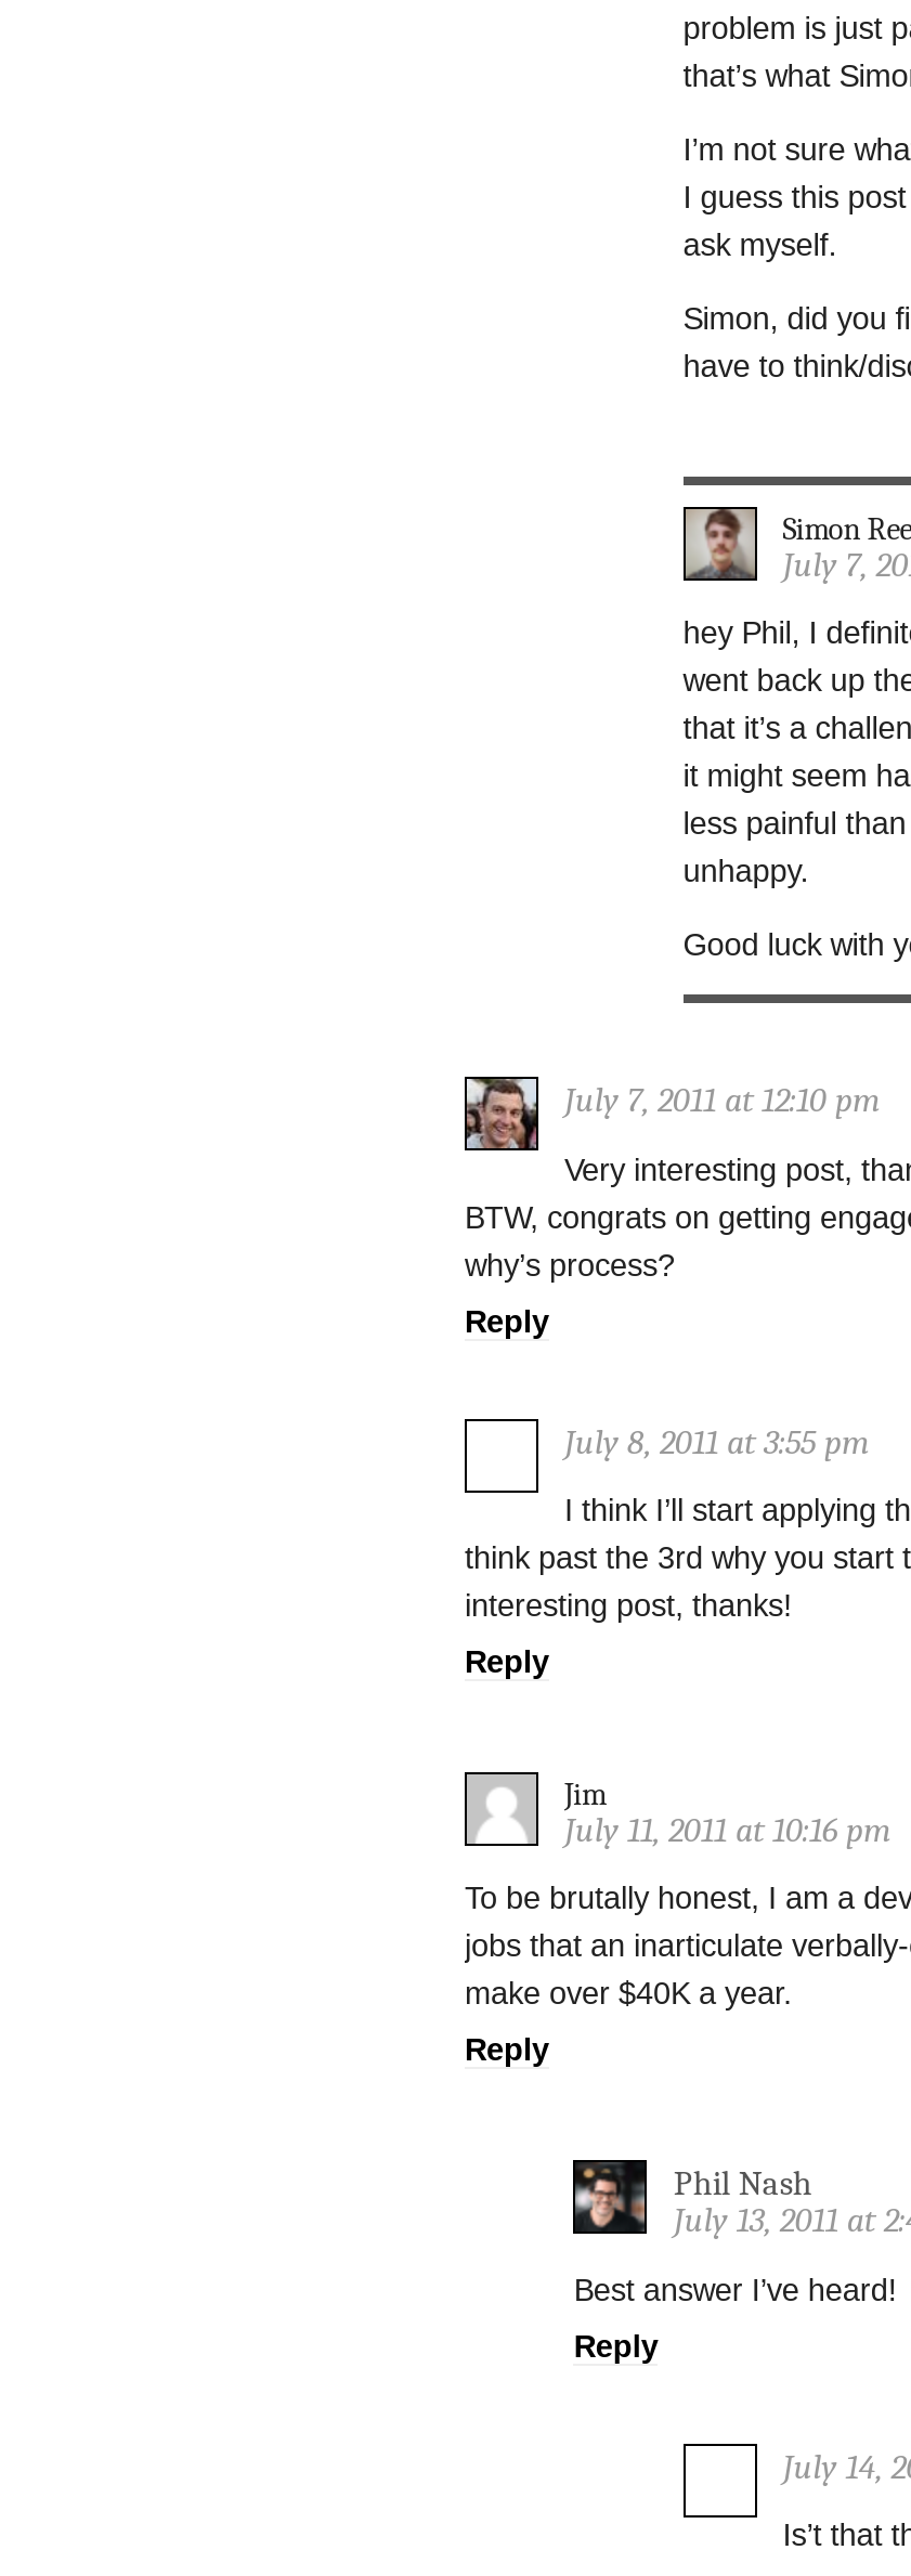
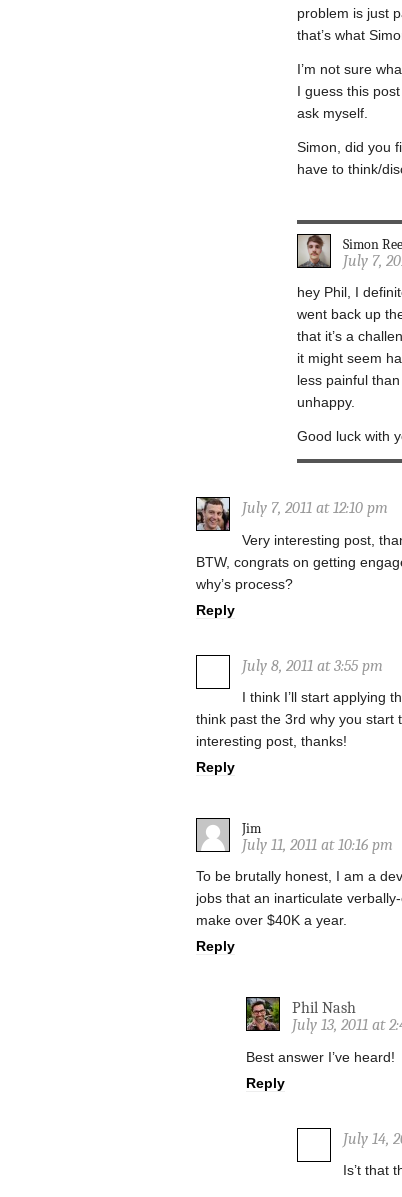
[573,2160,647,2234] [image] -> [246,997,280,1031] [image]

